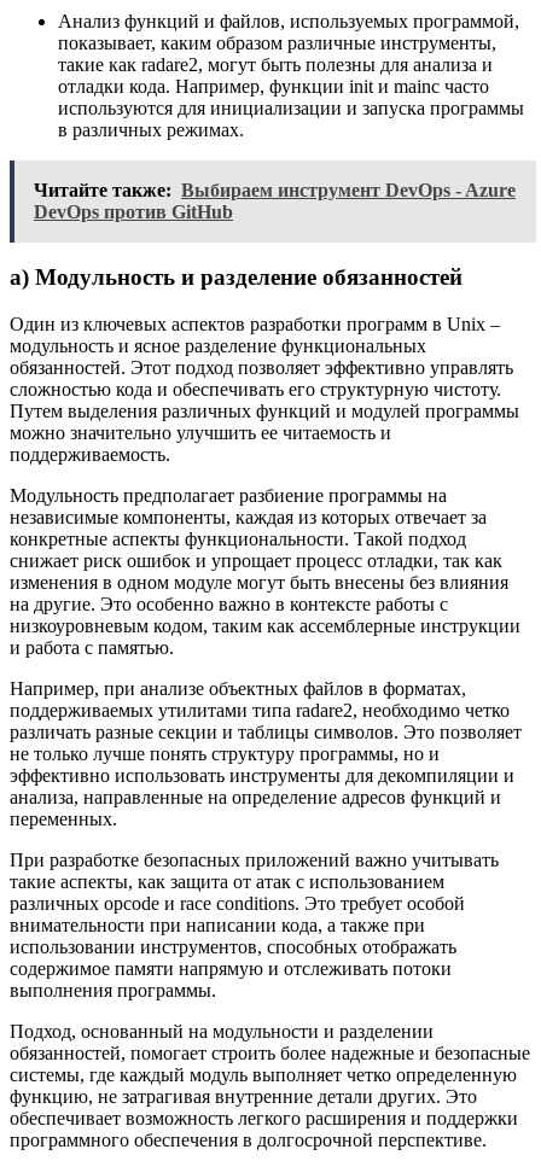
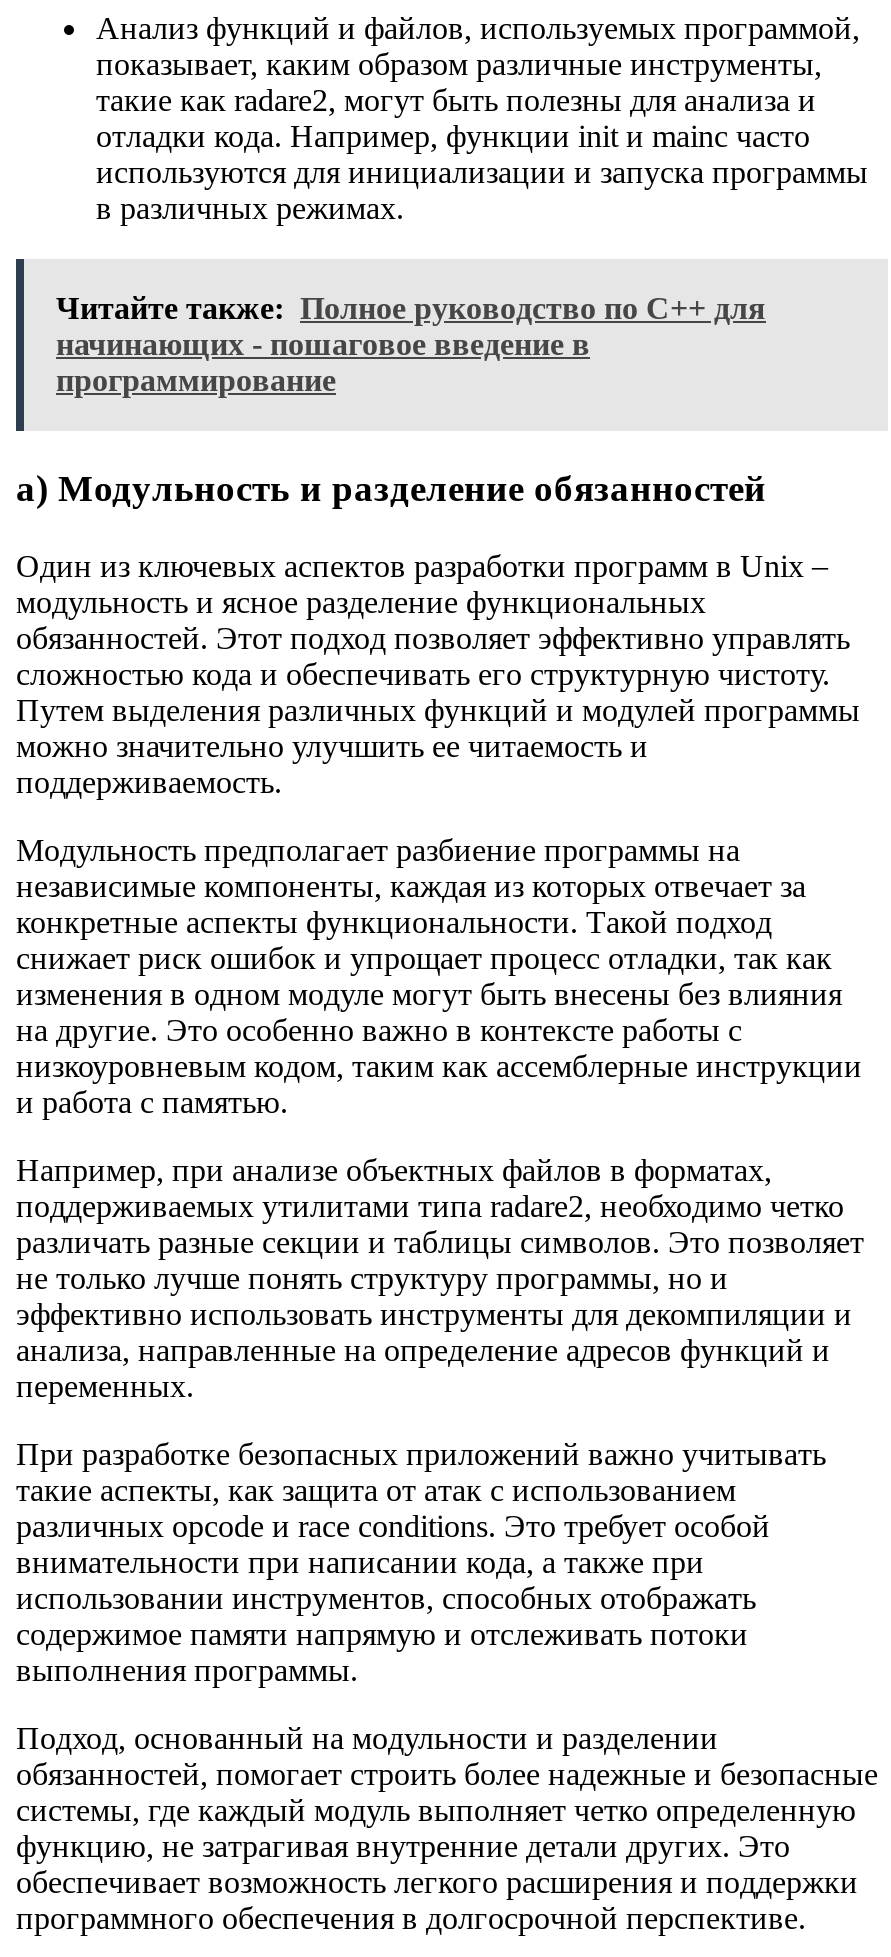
[34,179,516,222] Читайте также: Выбираем инструмент DevOps - Azure | DevOps против GitHub -> [56,290,766,396] Читайте также: Полное руководство по C++ для | начинающих - пошаговое введение в | программирование

